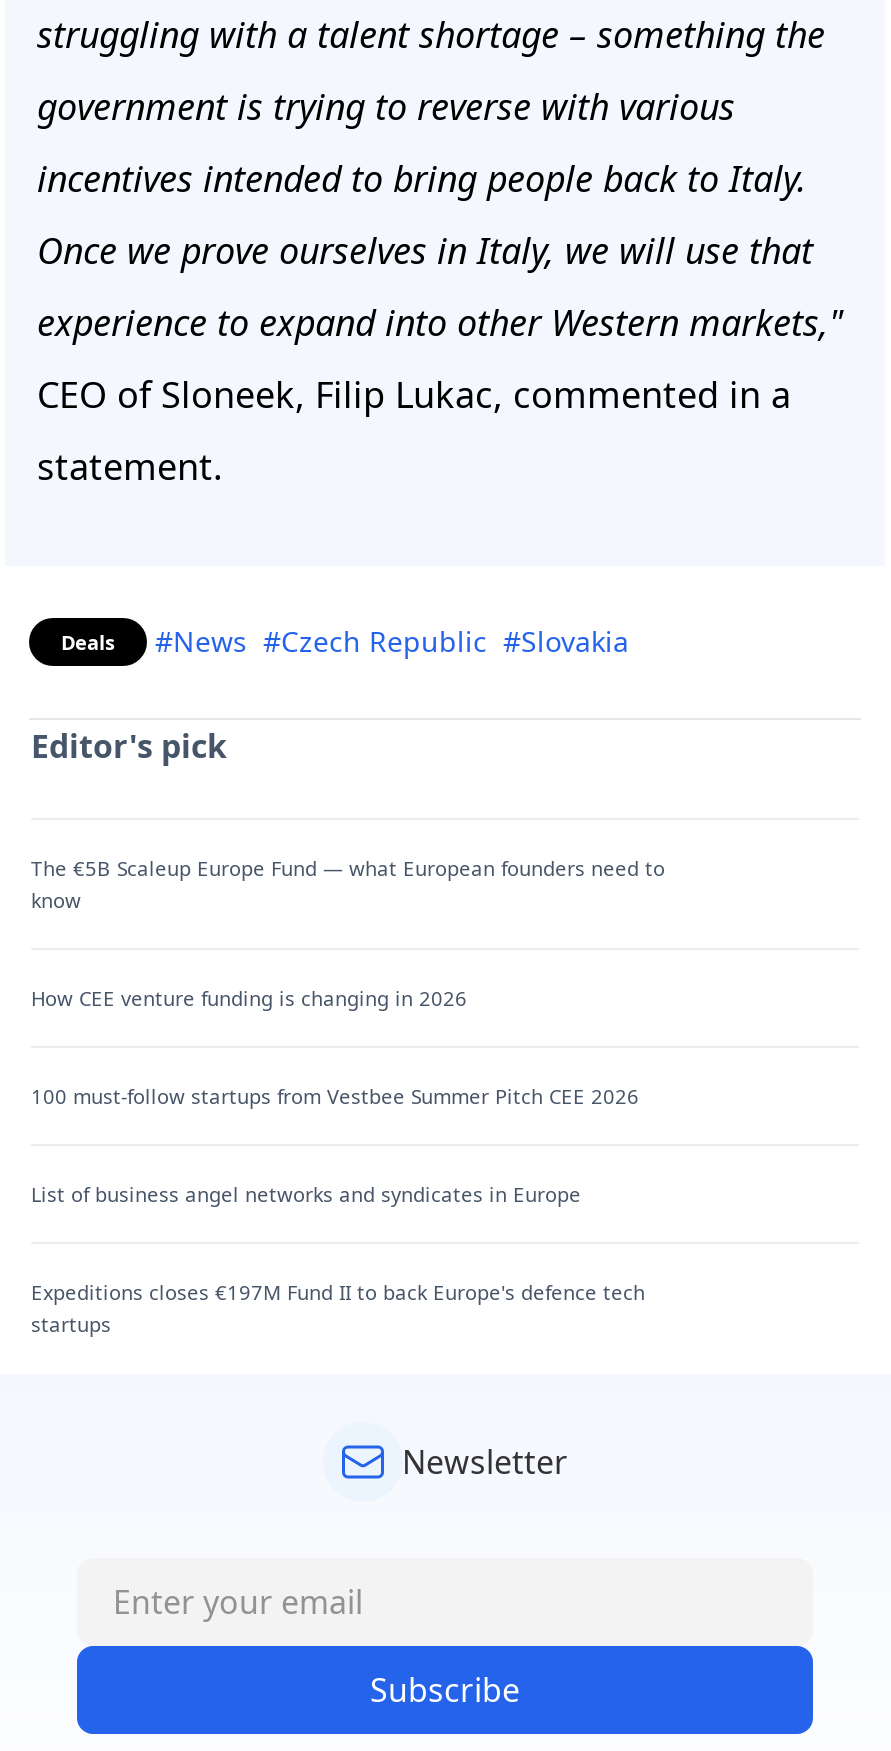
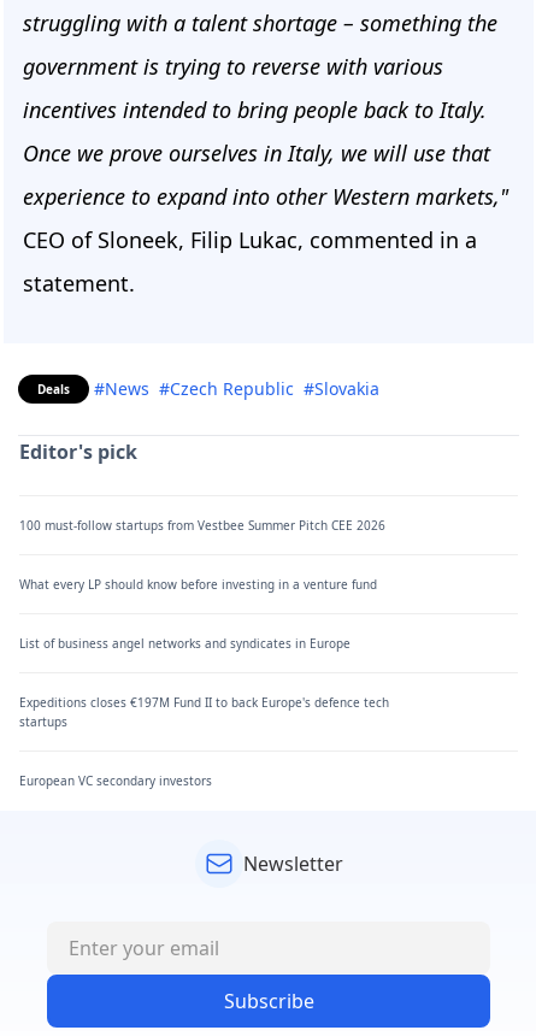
[31,853,665,1011] The €5B Scaleup Europe Fund — what European founders need to | know | How CEE venture funding is changing in 2026 -> none
moved [31,1081,639,1109] -> [19,517,385,534]: 100 must-follow startups from Vestbee Summer Pitch CEE 2026
none -> [19,576,377,593] What every LP should know before investing in a venture fund
moved [31,1179,645,1337] -> [19,635,389,730]: List of business angel networks and syndicates in Europe | Expeditions closes €197M Fund II to back Europe's defence tech | startups
none -> [19,772,212,789] European VC secondary investors

